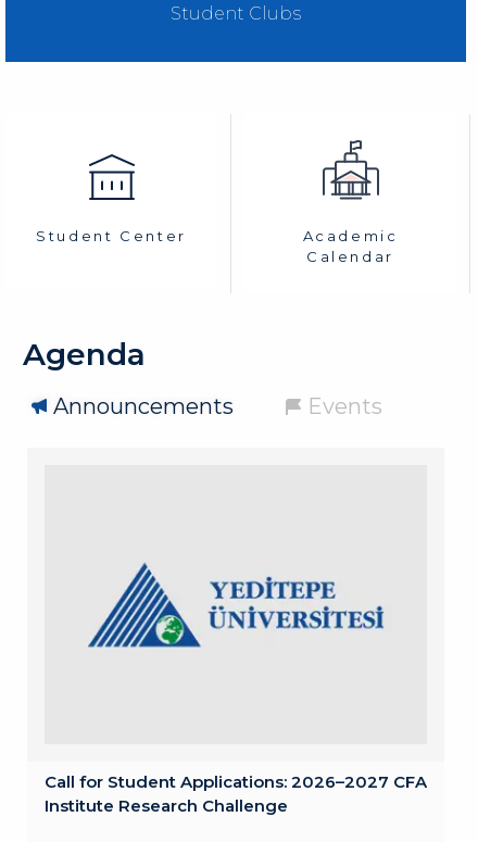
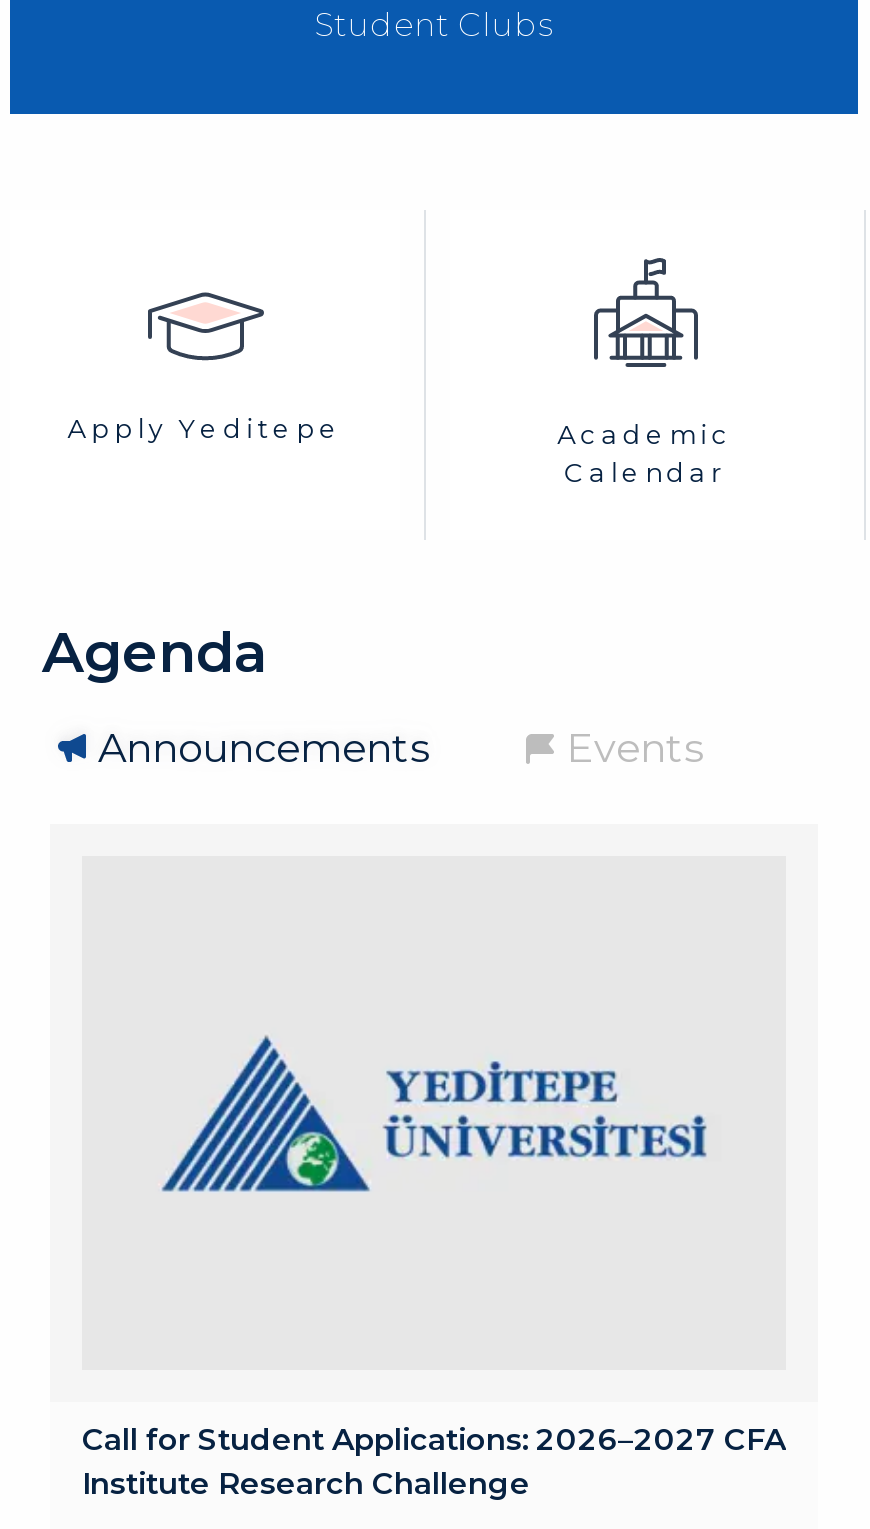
[36,153,187,245] [image] | Student Center -> [68,284,342,444] [image] | Apply Yeditepe

